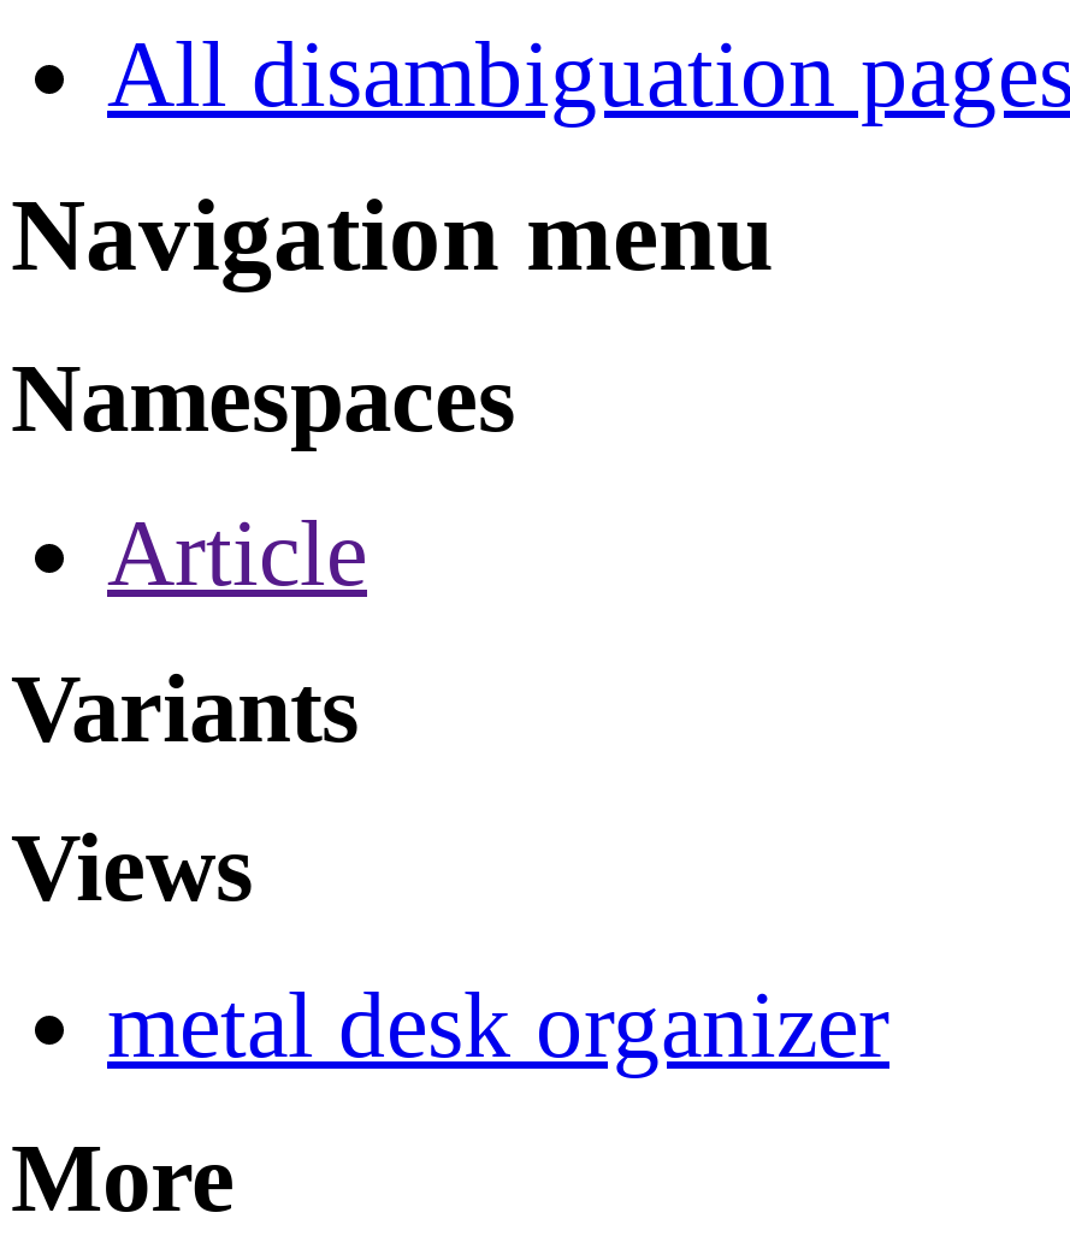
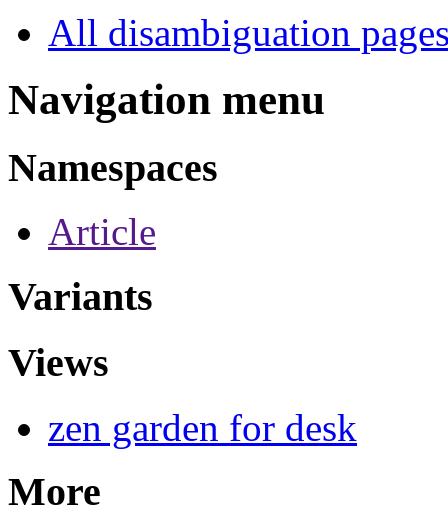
[107,971,889,1075] metal desk organizer -> [48,406,357,449] zen garden for desk

